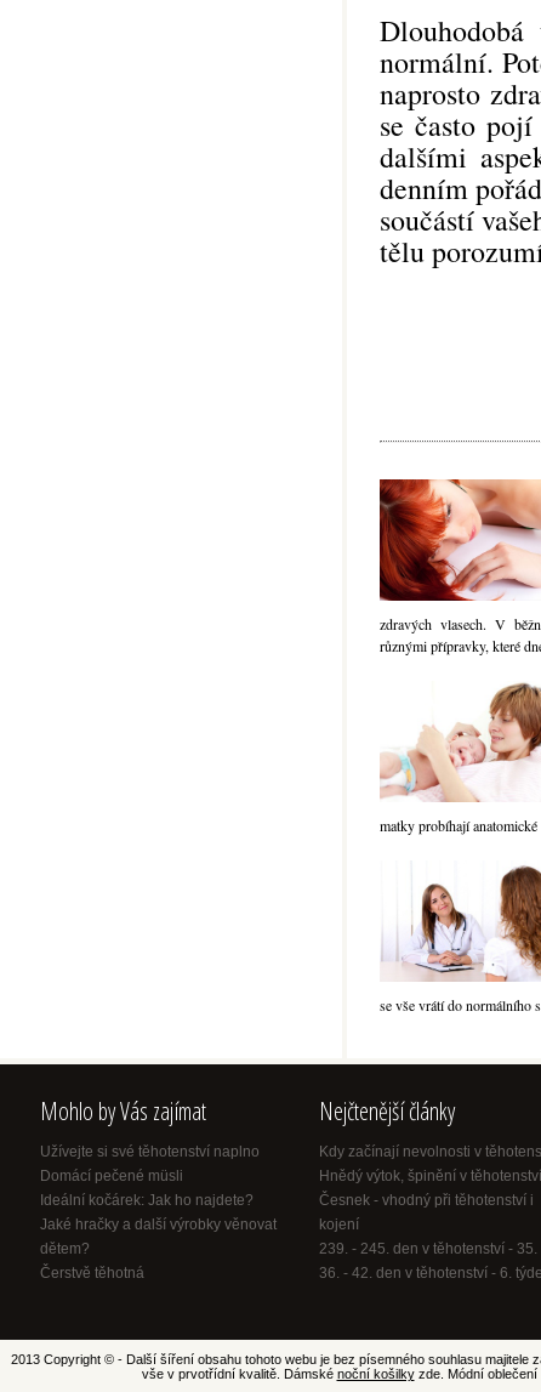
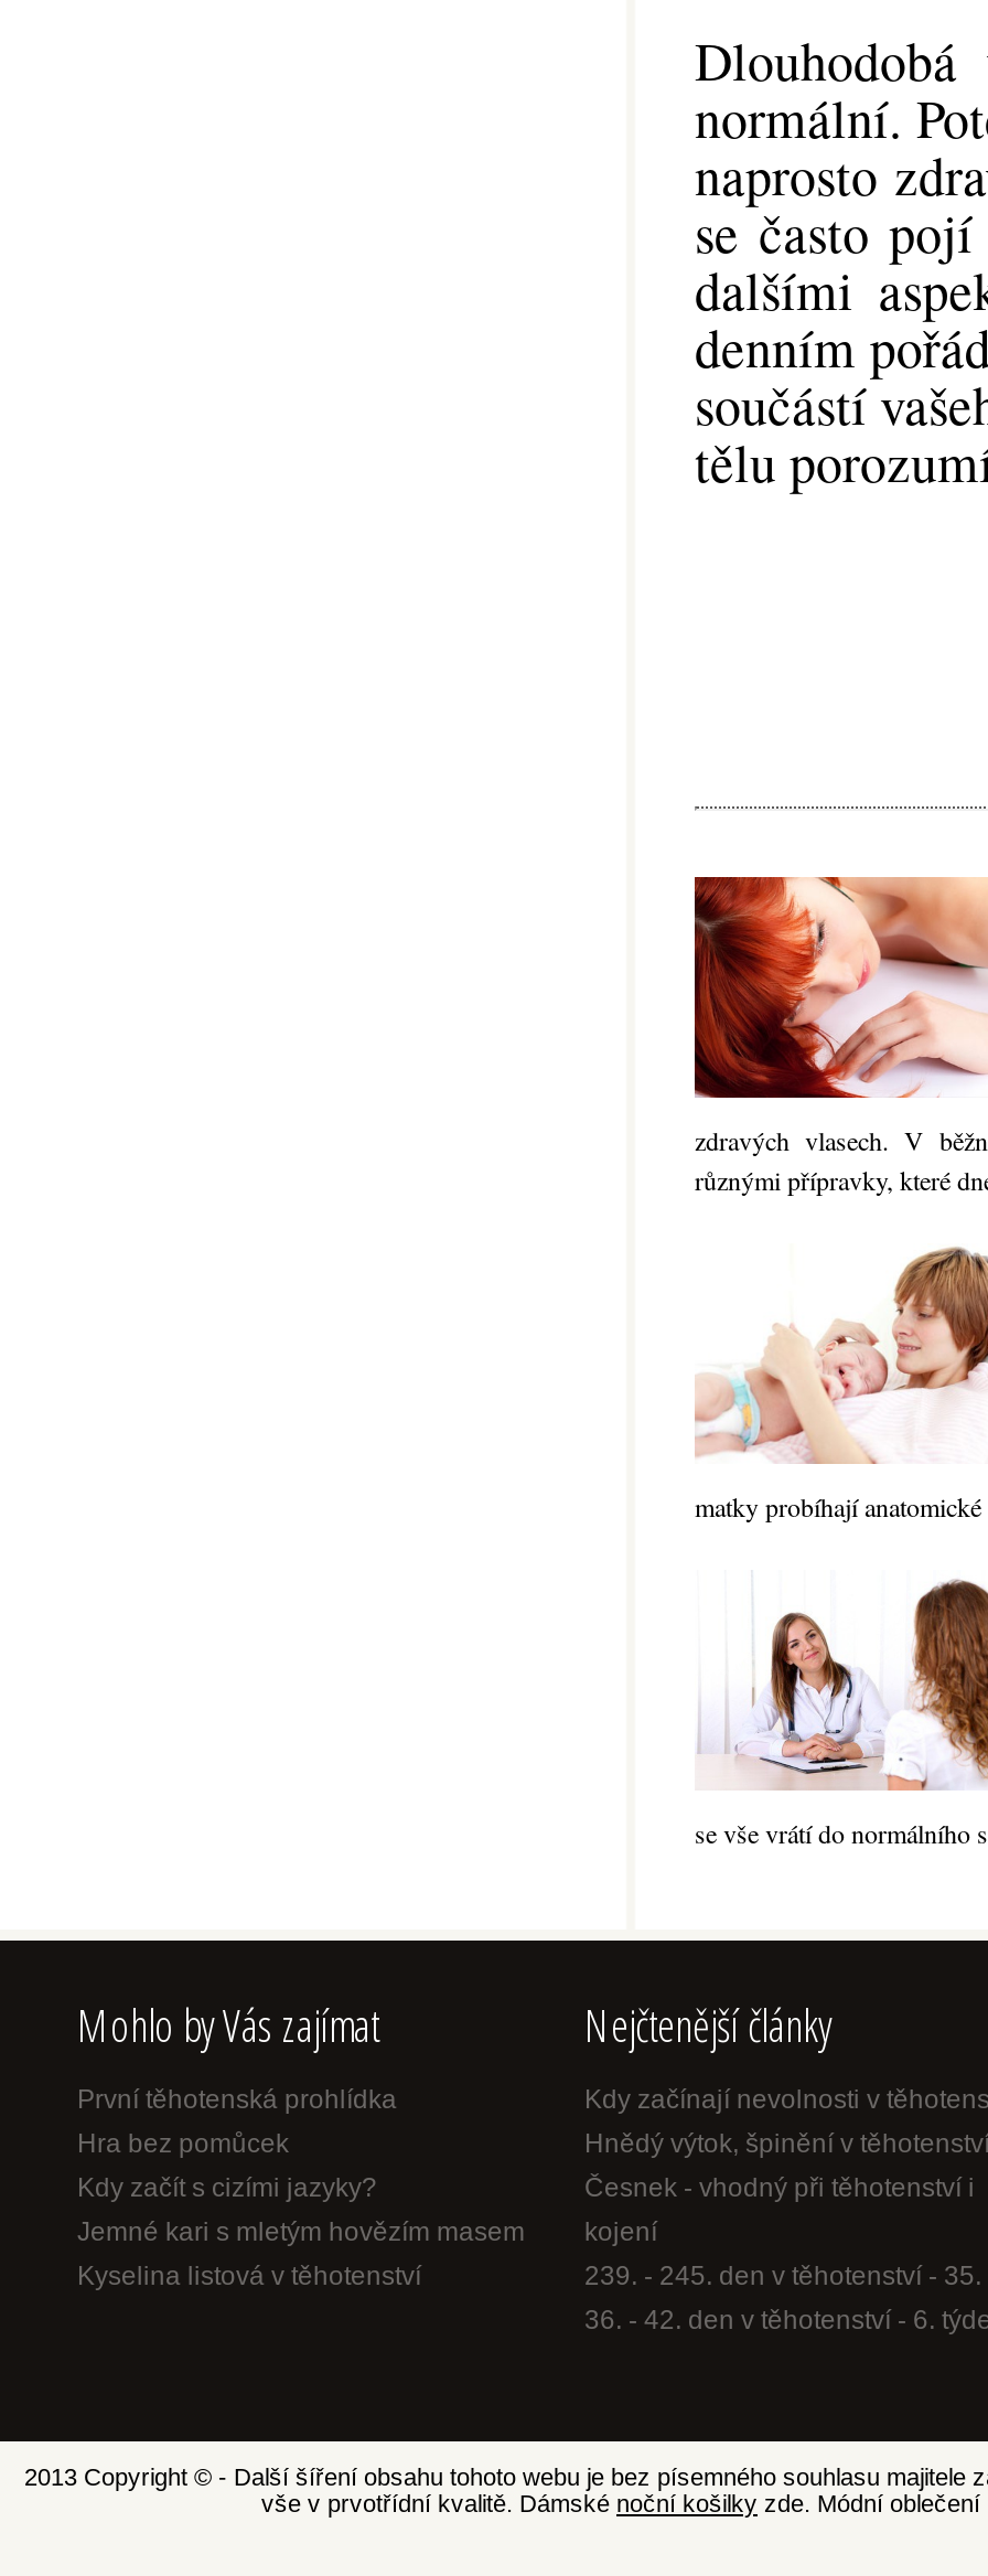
[40,1143,277,1282] Užívejte si své těhotenství naplno | Domácí pečené müsli | Ideální kočárek: Jak ho najdete? | Jaké hračky a další výrobky věnovat | dětem? | Čerstvě těhotná -> [77,2084,525,2291] První těhotenská prohlídka | Hra bez pomůcek | Kdy začít s cizími jazyky? | Jemné kari s mletým hovězím masem | Kyselina listová v těhotenství

